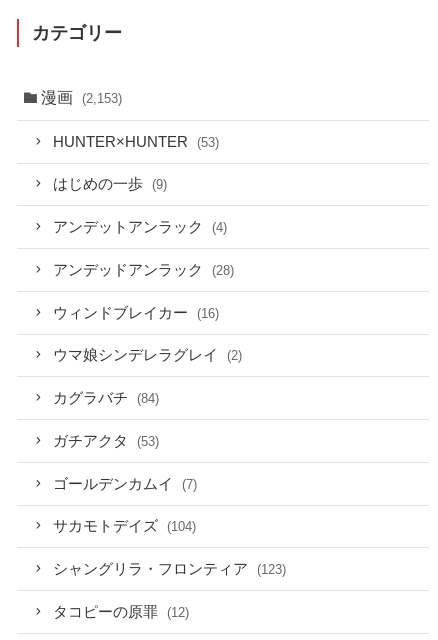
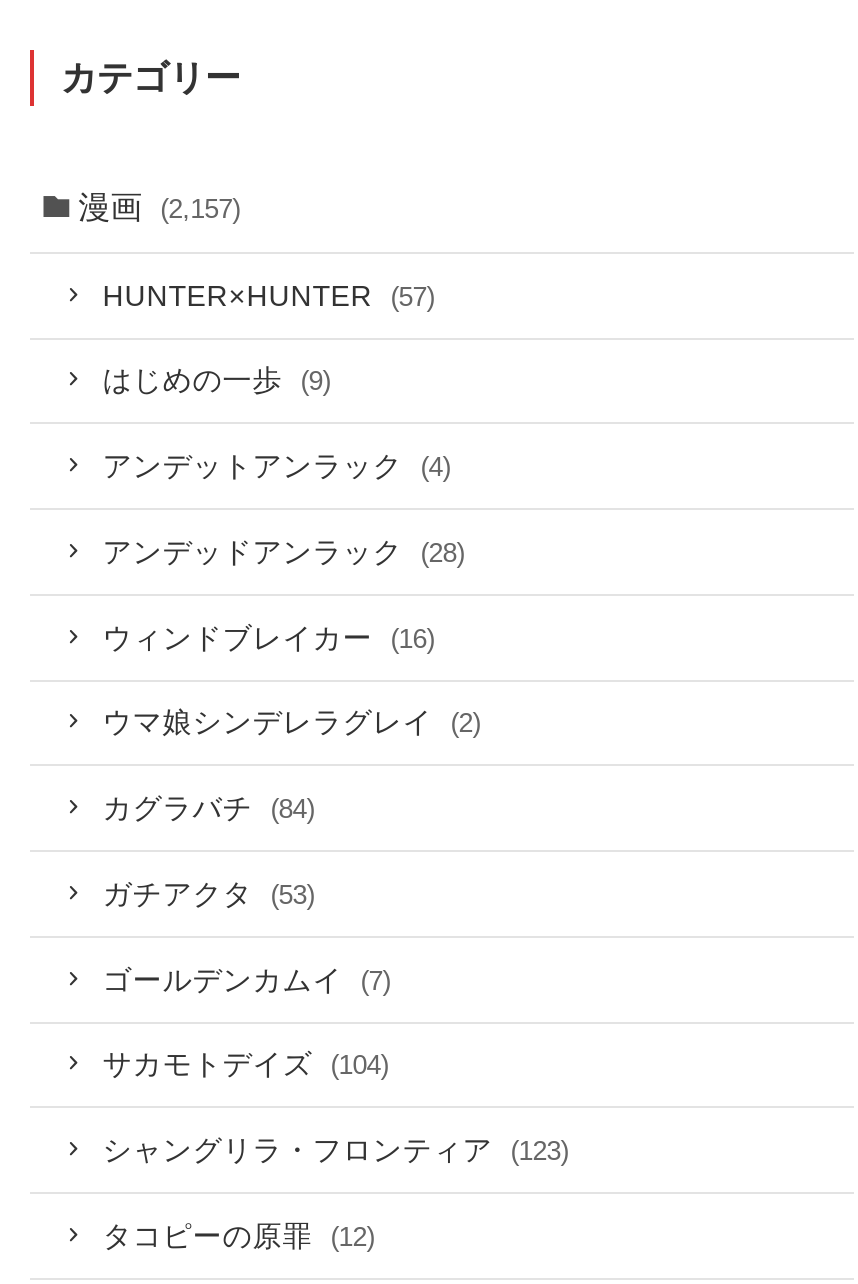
[41,88,122,106] 漫画 (2,153) -> [78,187,240,223] 漫画 (2,157)
[53,134,219,150] HUNTER×HUNTER (53) -> [102,279,434,311] HUNTER×HUNTER (57)

